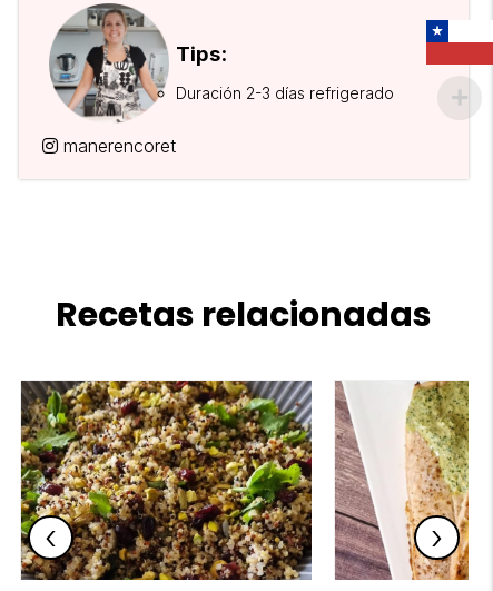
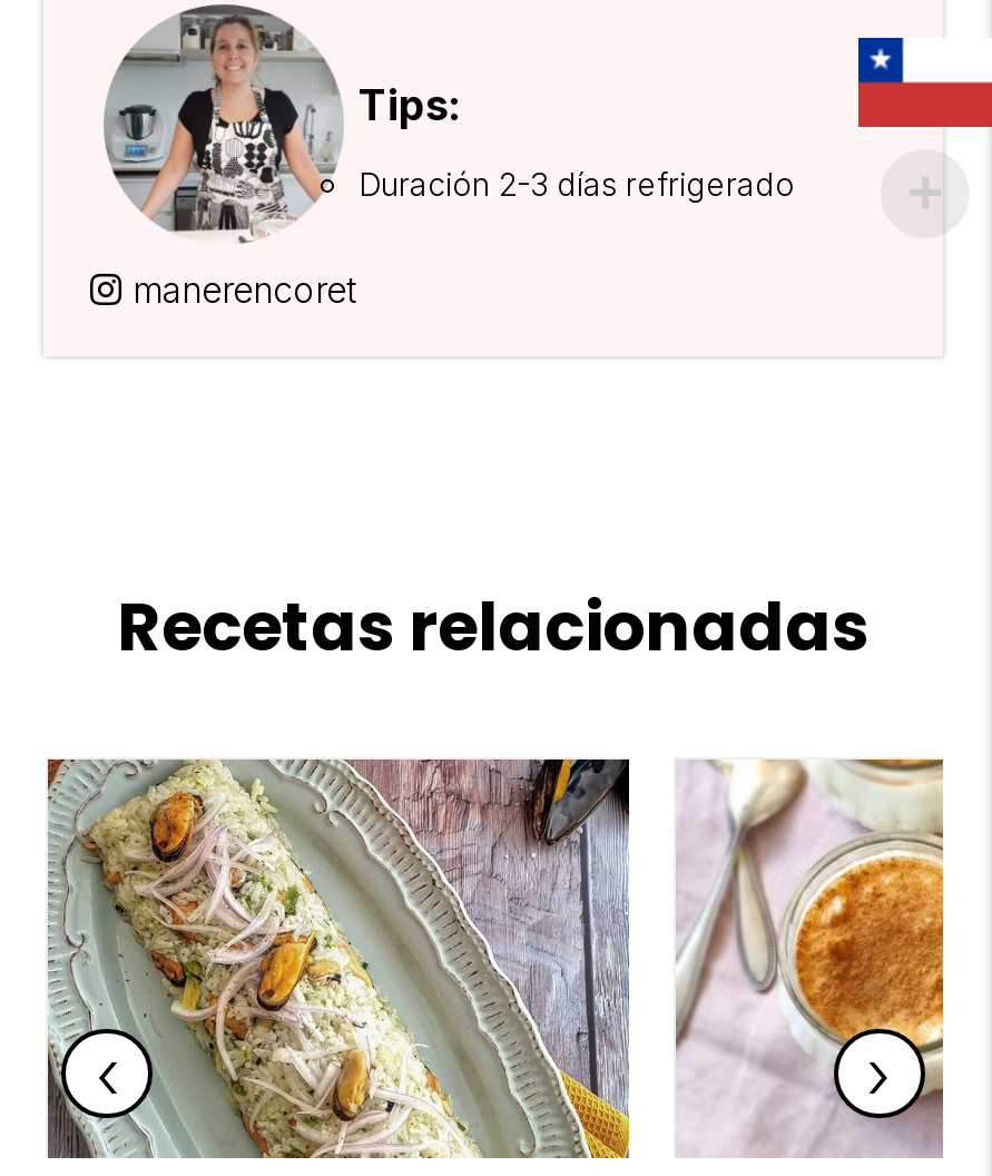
[20,380,313,581] [image] -> [46,757,631,1160] [image]
[334,381,469,581] [image] -> [676,759,943,1158] [image]

